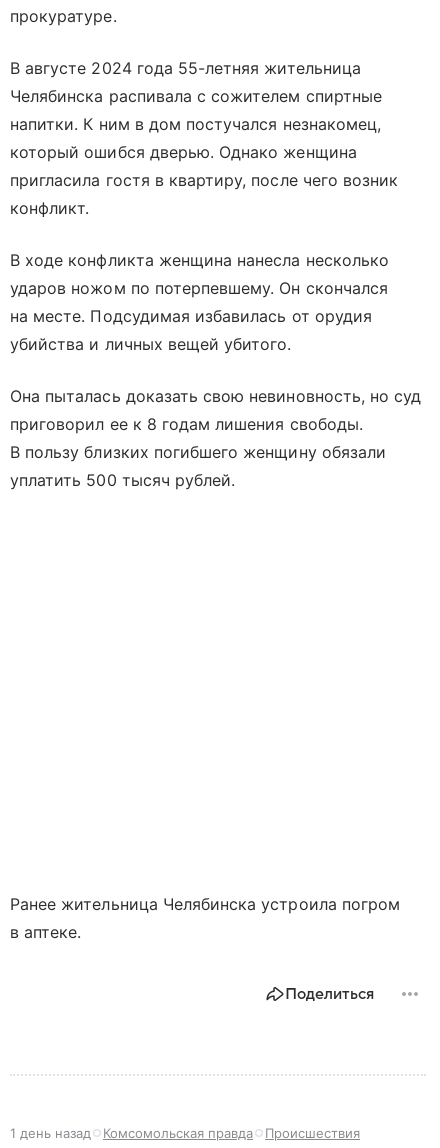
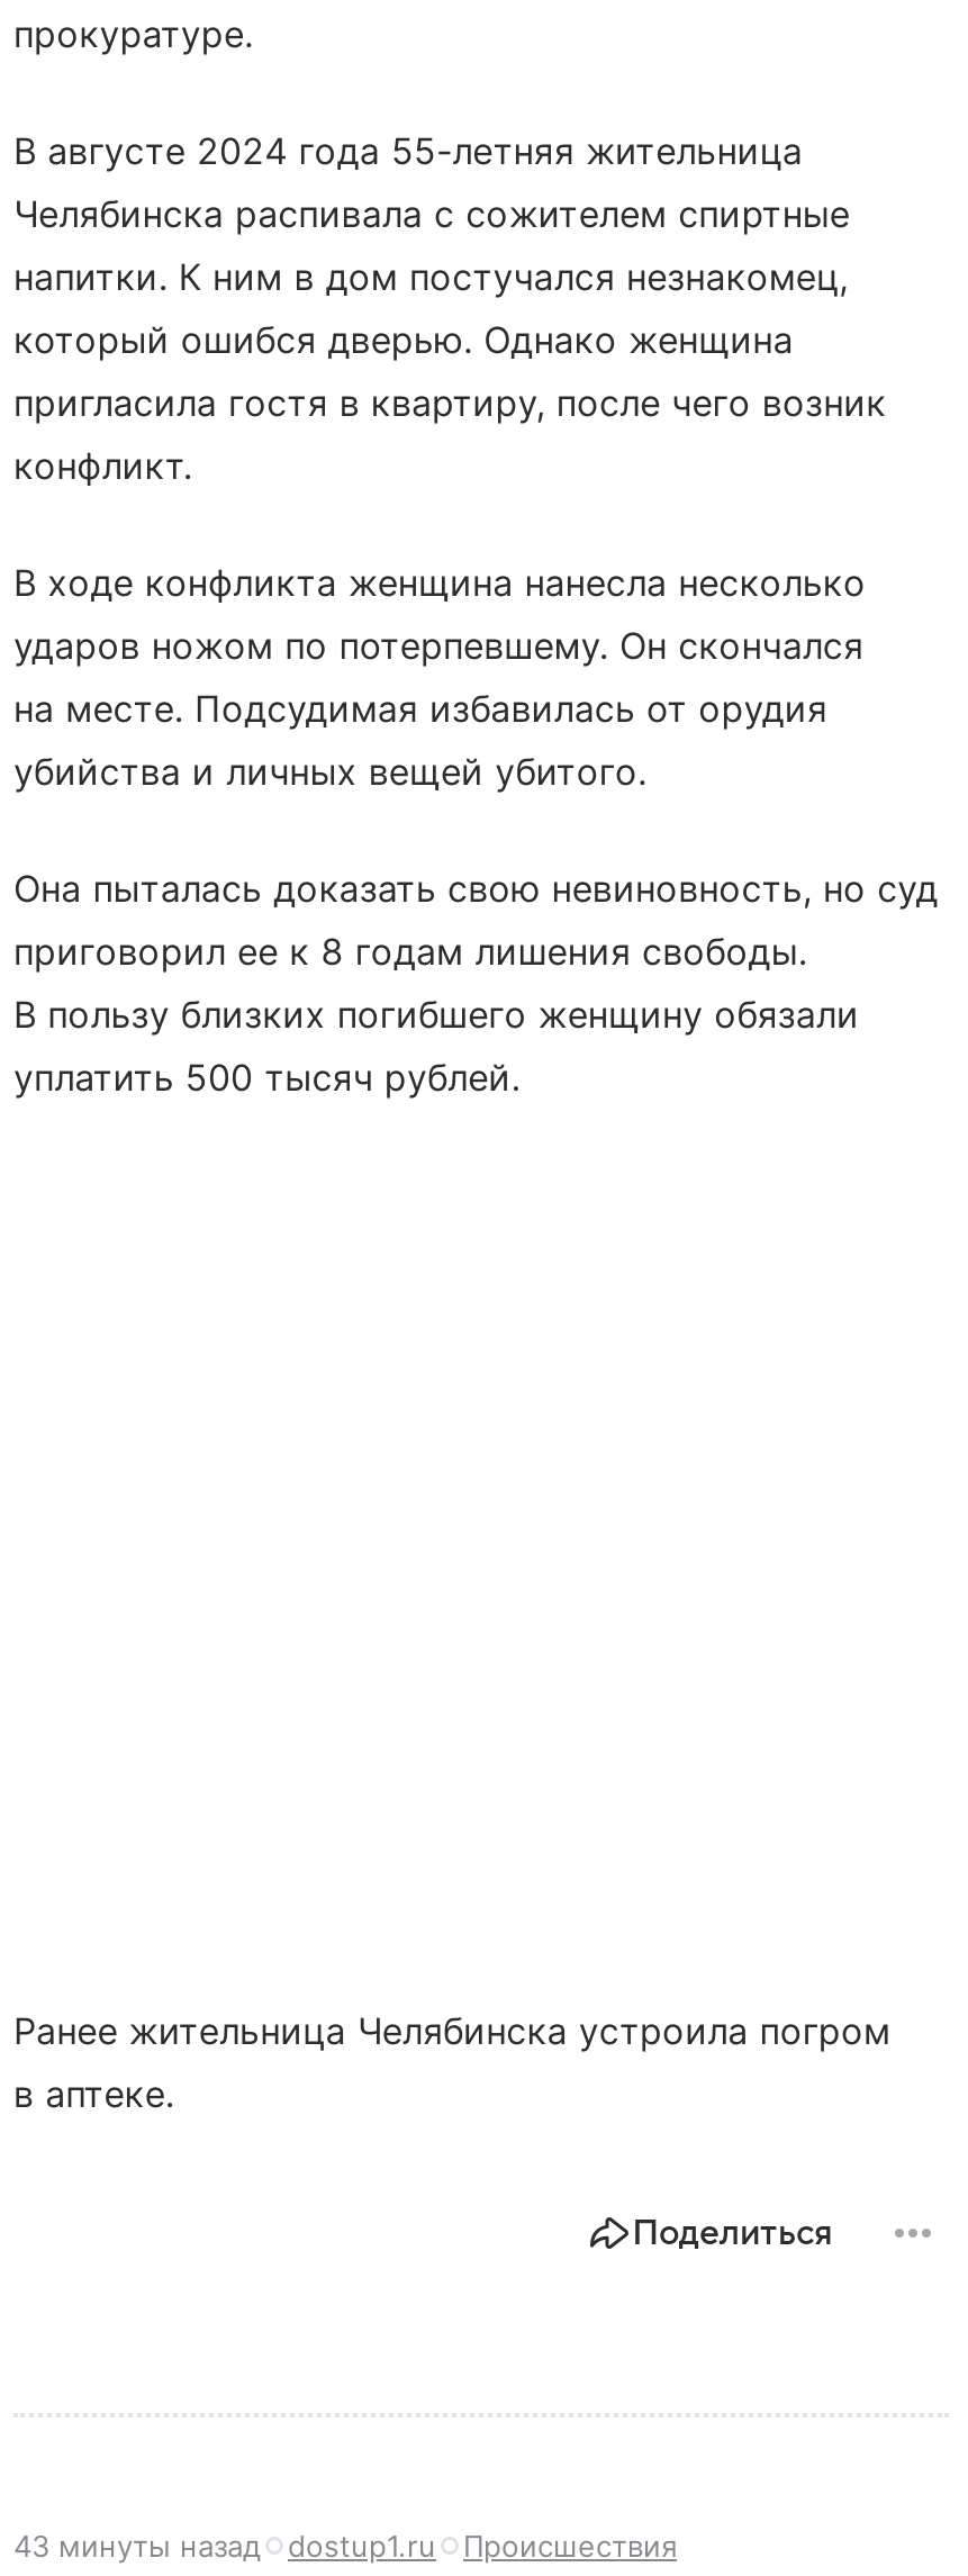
[10,1125,253,1141] 1 день назад | Комсомольская правда -> [13,2527,436,2563] 43 минуты назад | dostup1.ru

